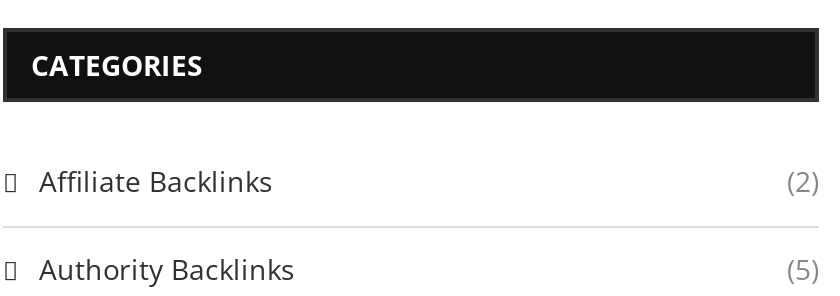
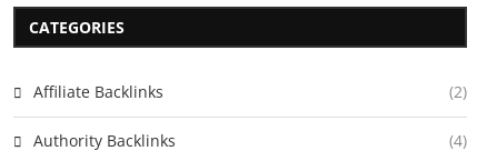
[787,249,819,287] (5) -> [449,130,467,151] (4)

